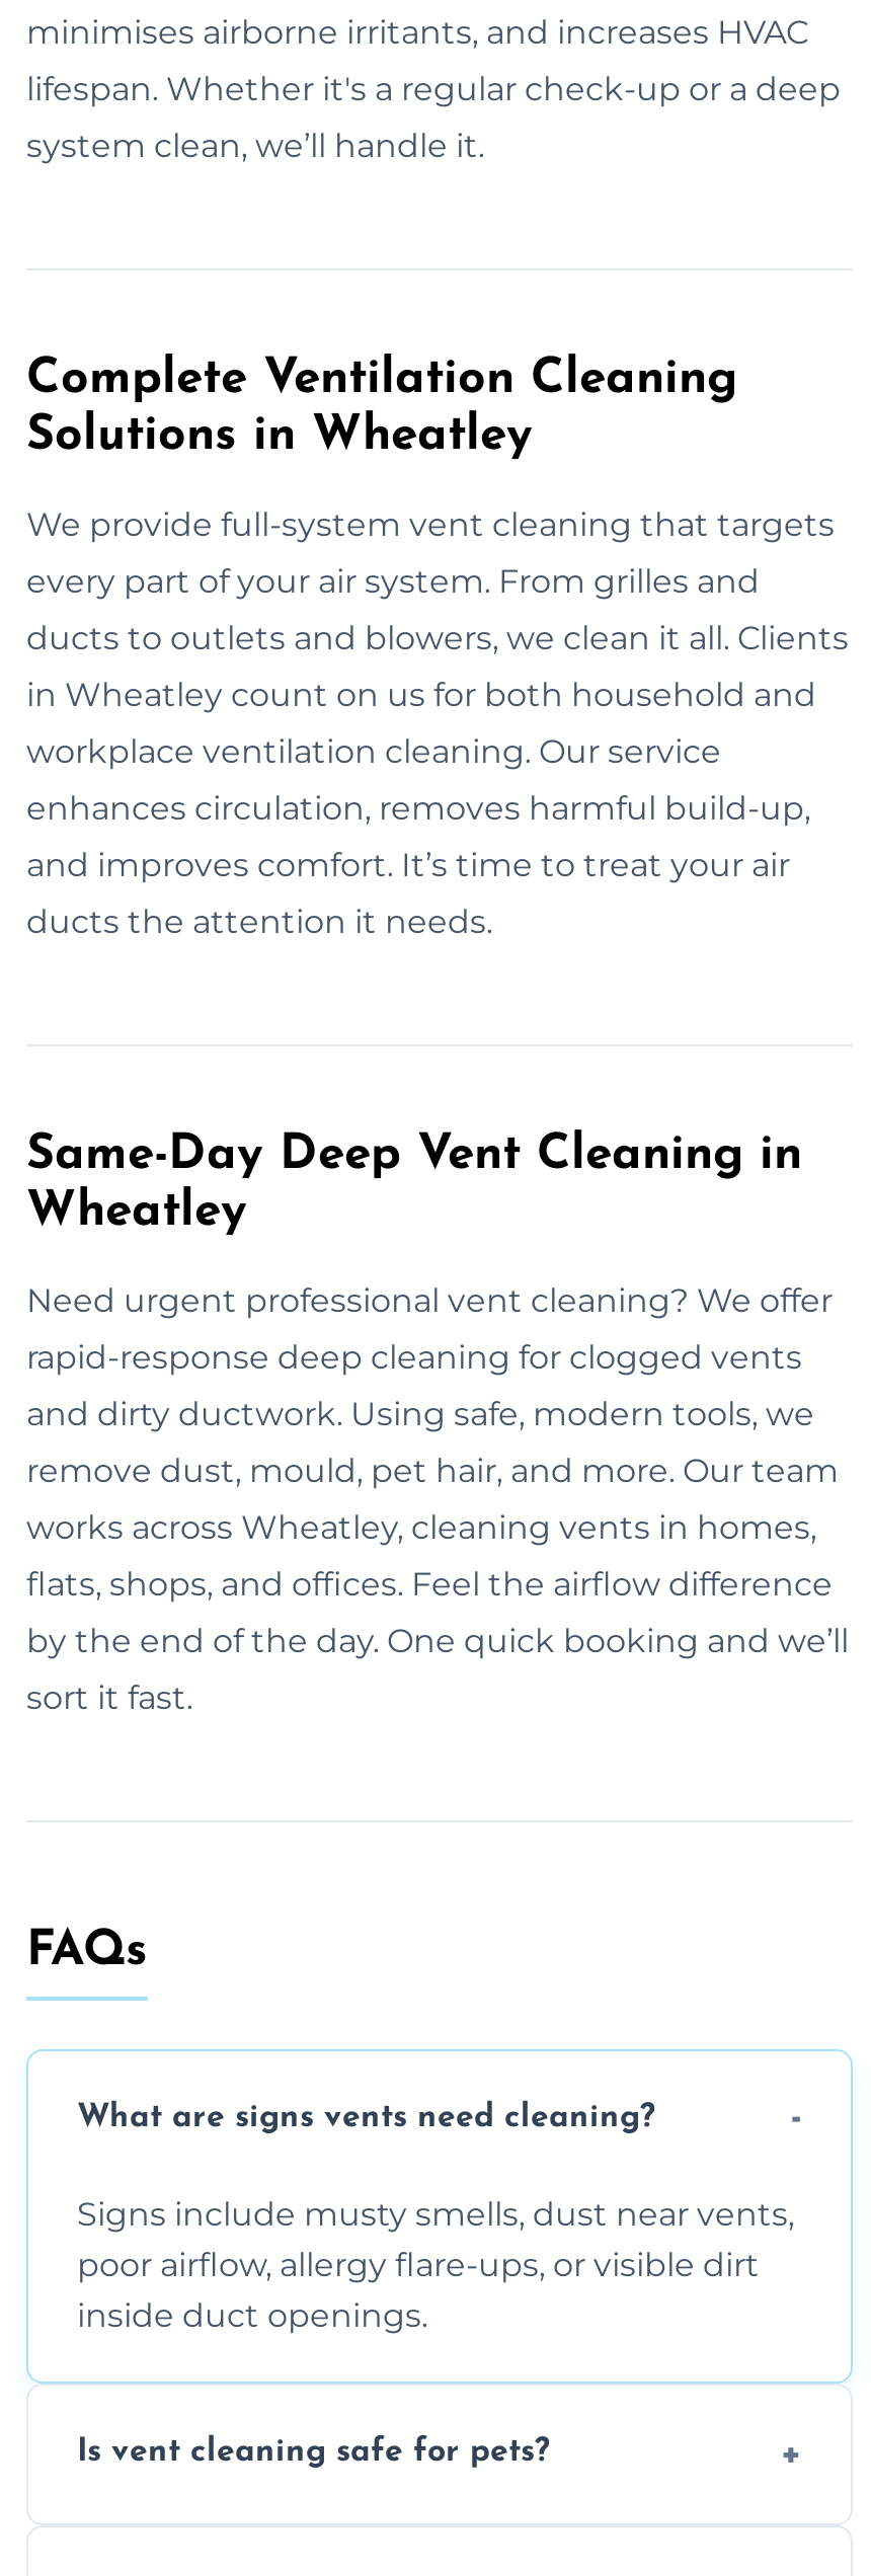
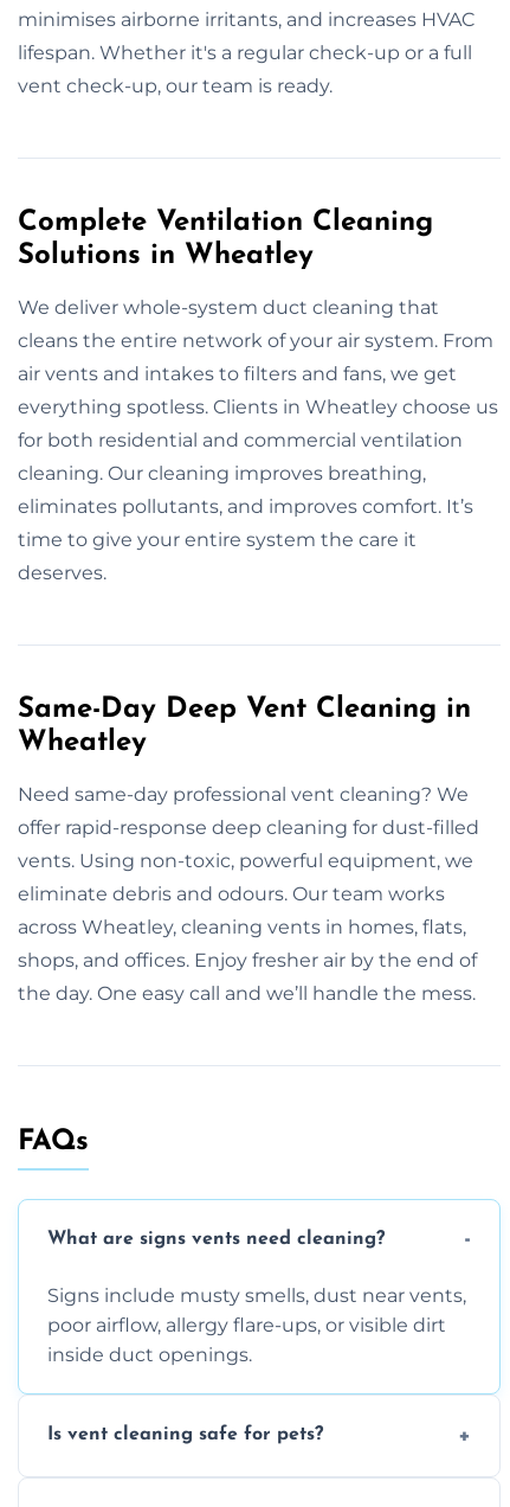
[26,69,841,108] lifespan. Whether it's a regular check-up or a deep -> [18,41,472,64] lifespan. Whether it's a regular check-up or a full
[26,126,484,165] system clean, we’ll handle it. -> [18,74,333,97] vent check-up, our team is ready.
[26,505,849,940] We provide full-system vent cleaning that targets | every part of your air system. From grilles and | ducts to outlets and blowers, we clean it all. Clients | in Wheatley count on us for both household and | workplace ventilation cleaning. Our service | enhances circulation, removes harmful build-up, | and improves comfort. It’s time to treat your air | ducts the attention it needs. -> [18,296,498,584] We deliver whole-system duct cleaning that | cleans the entire network of your air system. From | air vents and intakes to filters and fans, we get | everything spotless. Clients in Wheatley choose us | for both residential and commercial ventilation | cleaning. Our cleaning improves breathing, | eliminates pollutants, and improves comfort. It’s | time to give your entire system the care it | deserves.
moved [26,1131,802,1236] -> [18,695,471,757]: Same-Day Deep Vent Cleaning in | Wheatley
[26,1281,849,1716] Need urgent professional vent cleaning? We offer | rapid-response deep cleaning for clogged vents | and dirty ductwork. Using safe, modern tools, we | remove dust, mould, pet hair, and more. Our team | works across Wheatley, cleaning vents in homes, | flats, shops, and offices. Feel the airflow difference | by the end of the day. One quick booking and we’ll | sort it fast. -> [18,783,479,1004] Need same-day professional vent cleaning? We | offer rapid-response deep cleaning for dust-filled | vents. Using non-toxic, powerful equipment, we | eliminate debris and odours. Our team works | across Wheatley, cleaning vents in homes, flats, | shops, and offices. Enjoy fresher air by the end of | the day. One easy call and we’ll handle the mess.

